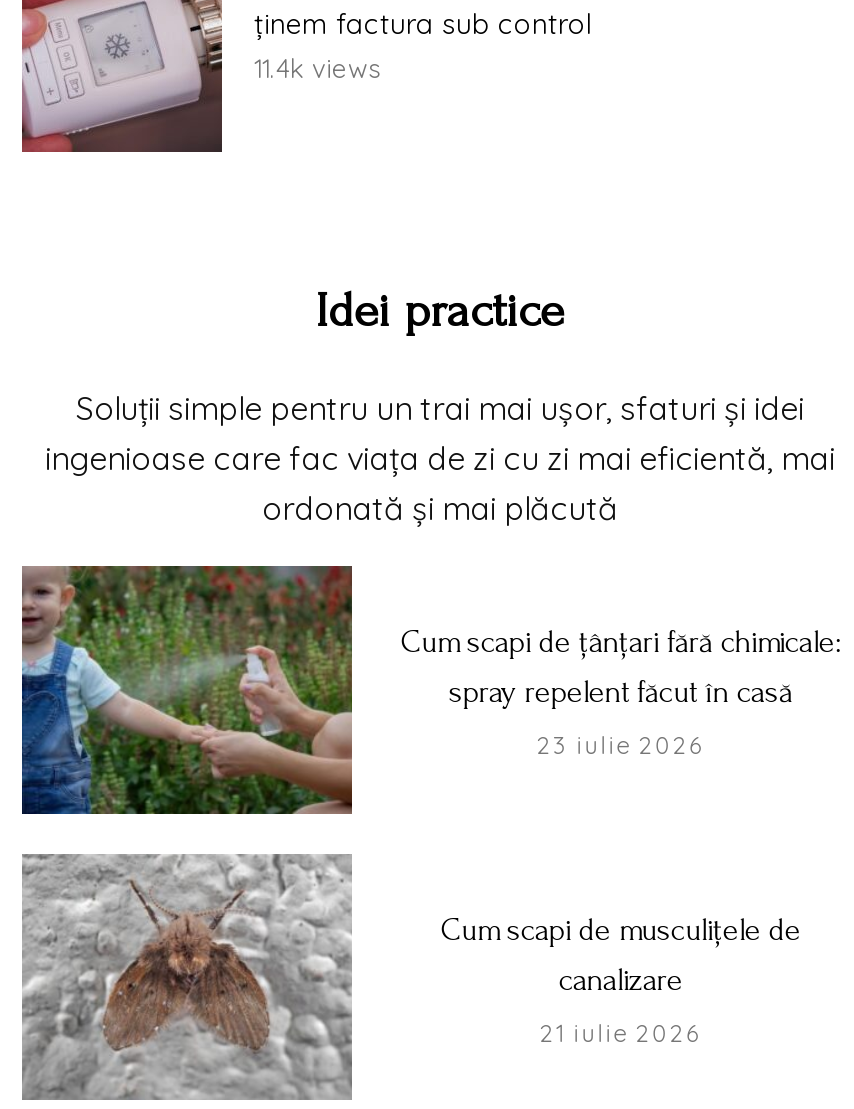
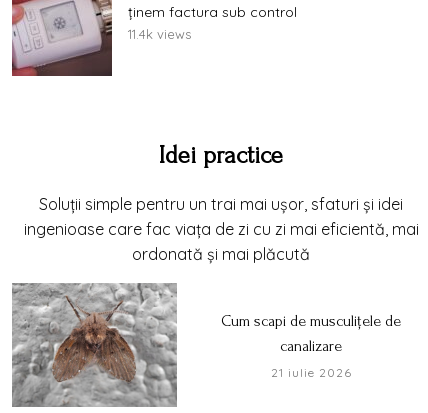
[20,564,841,814] [image] | Cum scapi de țânțari fără chimicale: | spray repelent făcut în casă | 23 iulie 2026 -> none

